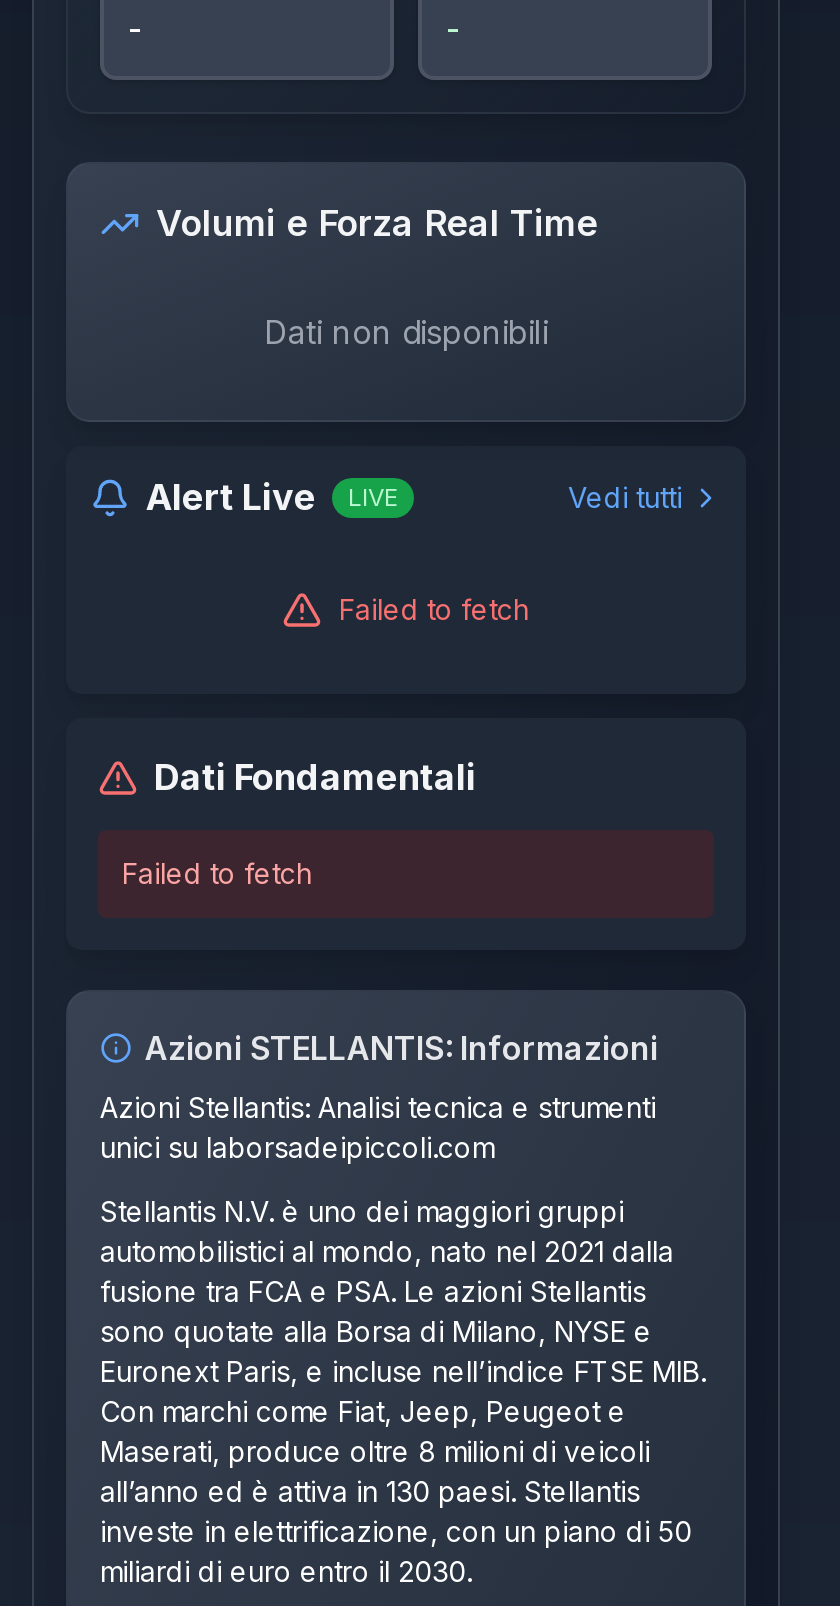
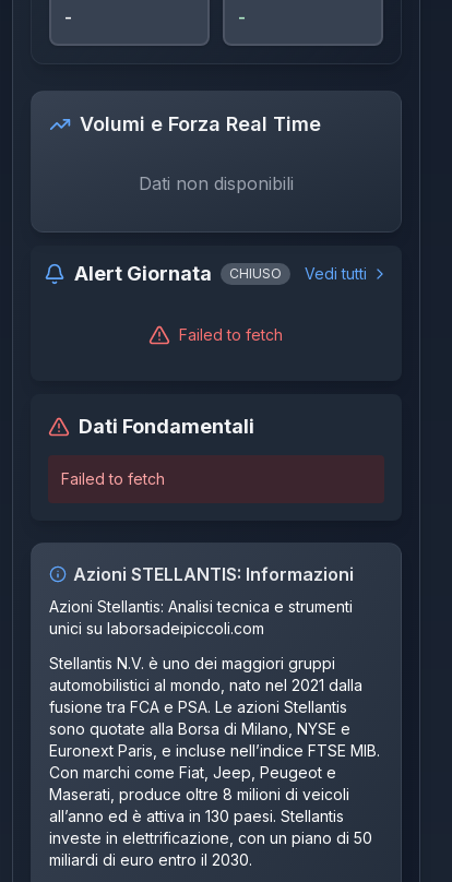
[146,477,398,519] Alert Live | LIVE -> [74,262,282,285] Alert Giornata | CHIUSO

